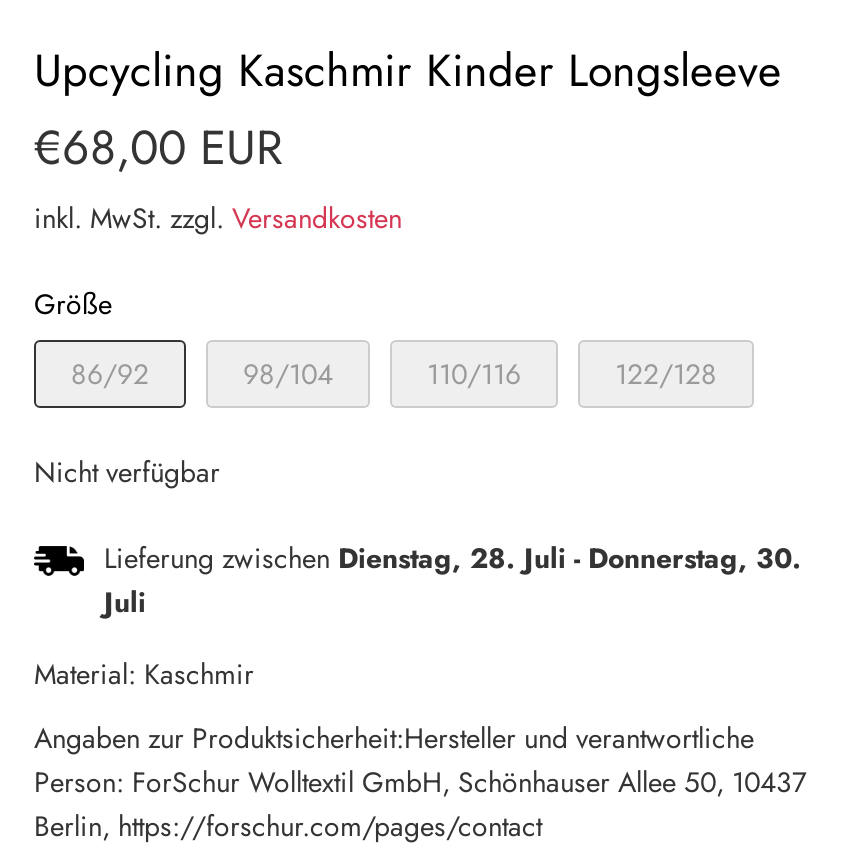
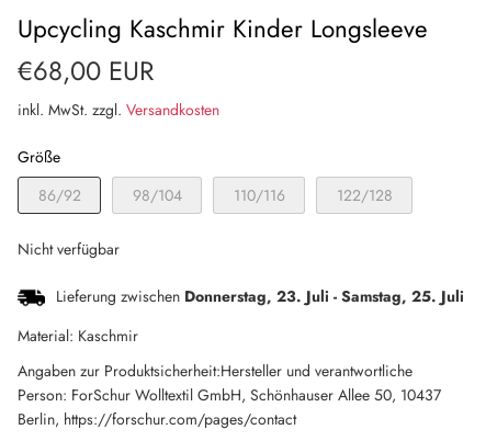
[104,539,802,623] Lieferung zwischen Dienstag, 28. Juli - Donnerstag, 30. | Juli -> [56,286,464,307] Lieferung zwischen Donnerstag, 23. Juli - Samstag, 25. Juli

